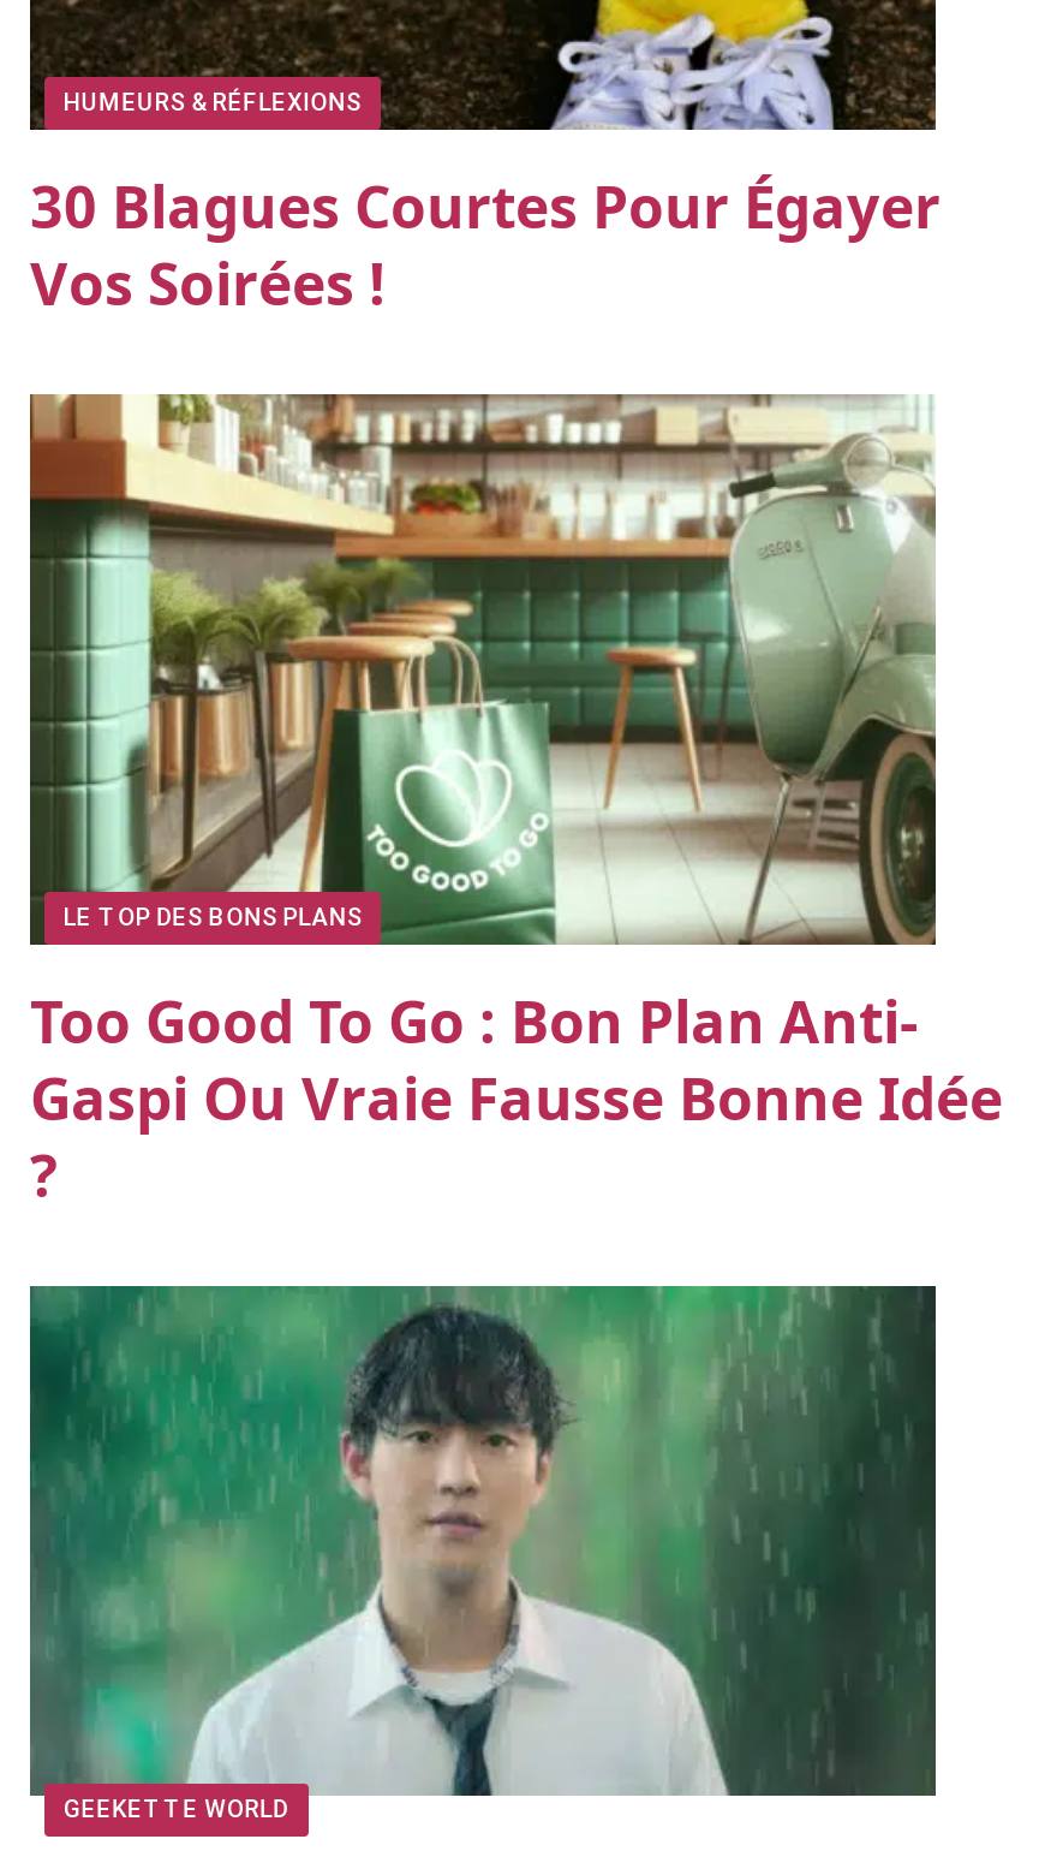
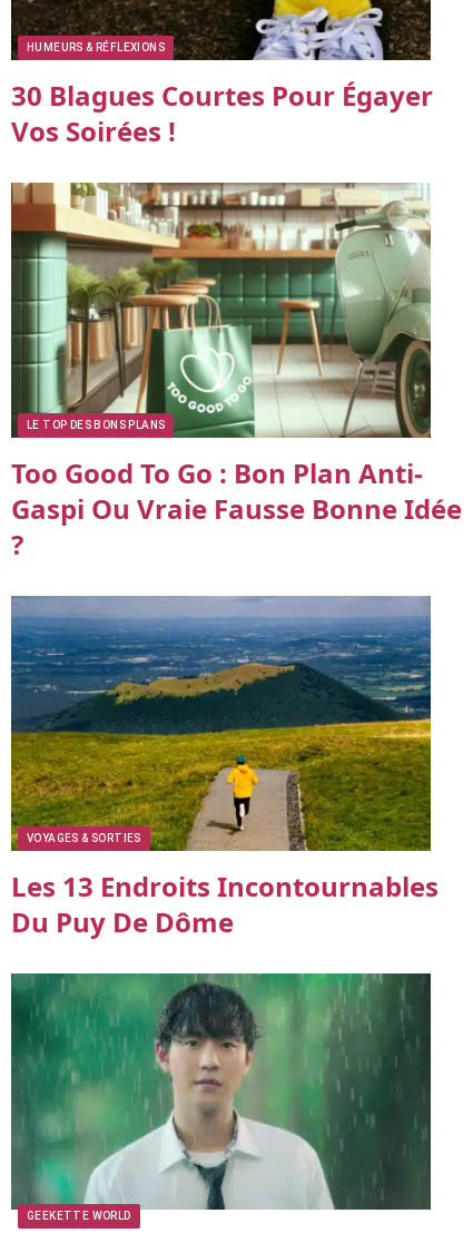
none -> [10,596,438,940] [image] | VOYAGES & SORTIES | Les 13 Endroits Incontournables | Du Puy De Dôme

